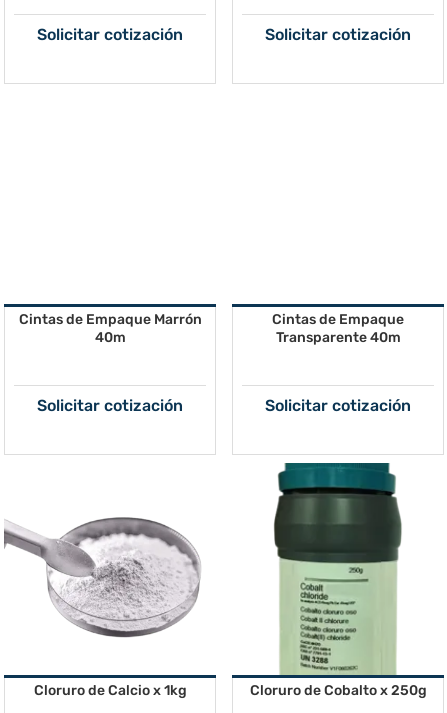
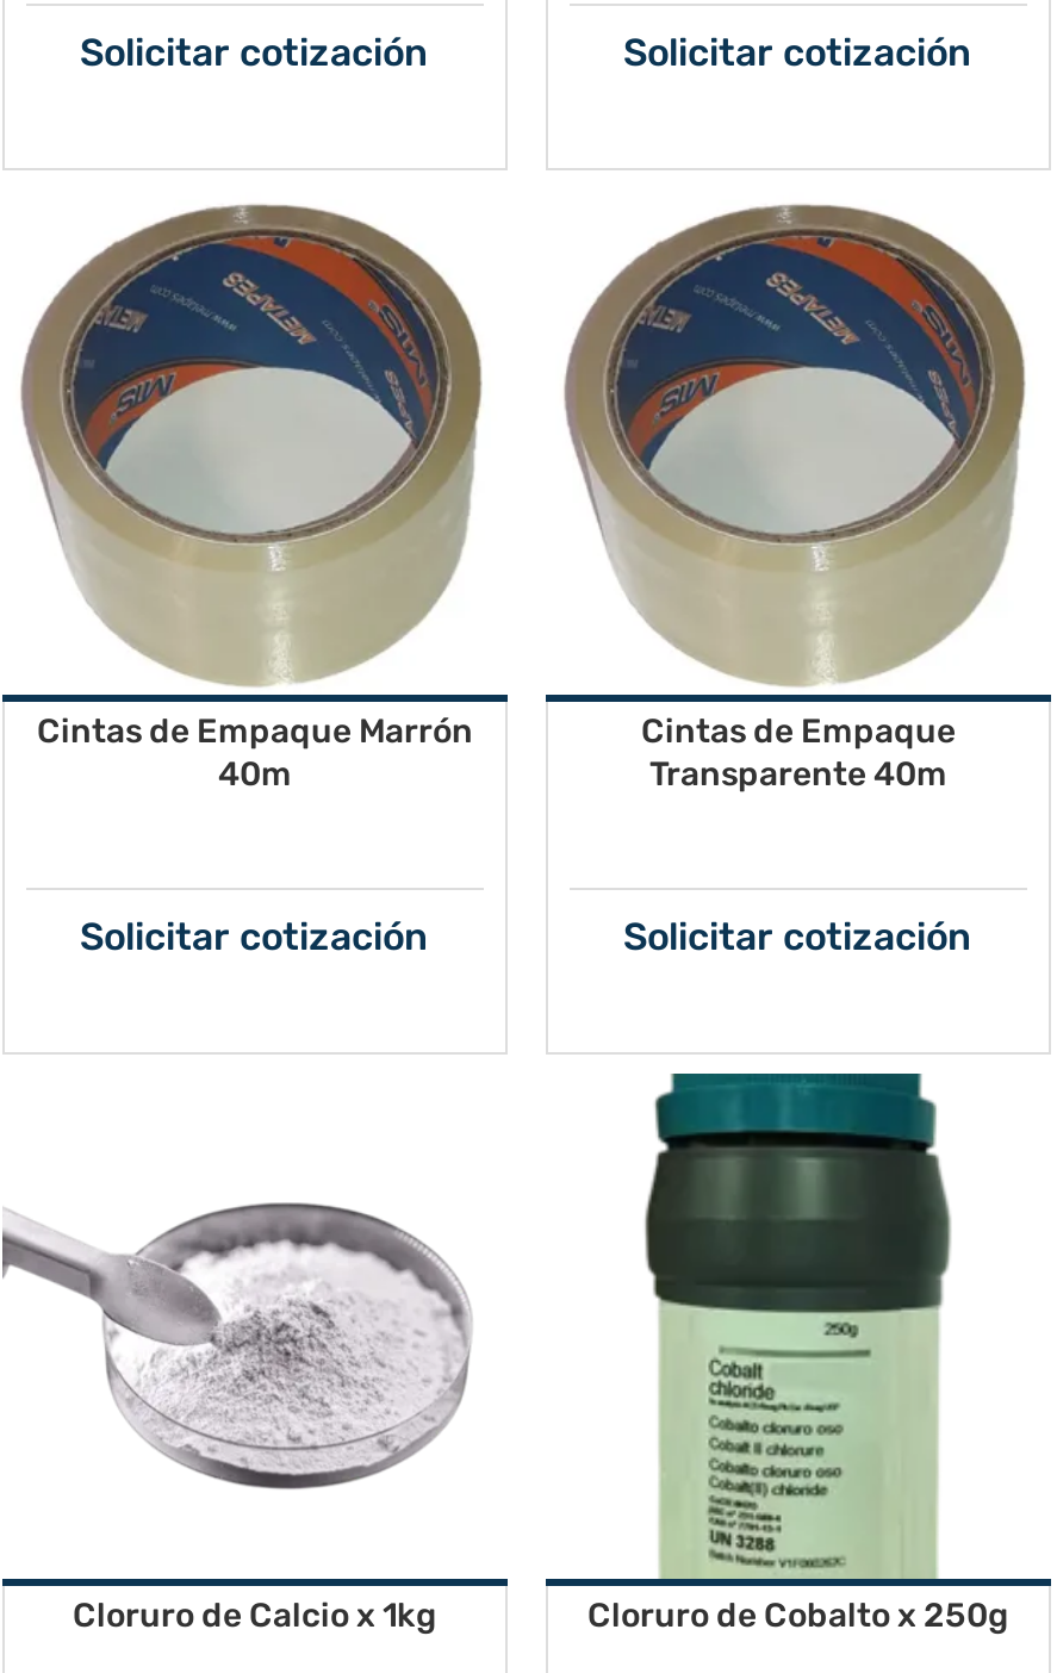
none -> [19,201,484,688] [image]
none -> [562,201,1027,688] [image]

